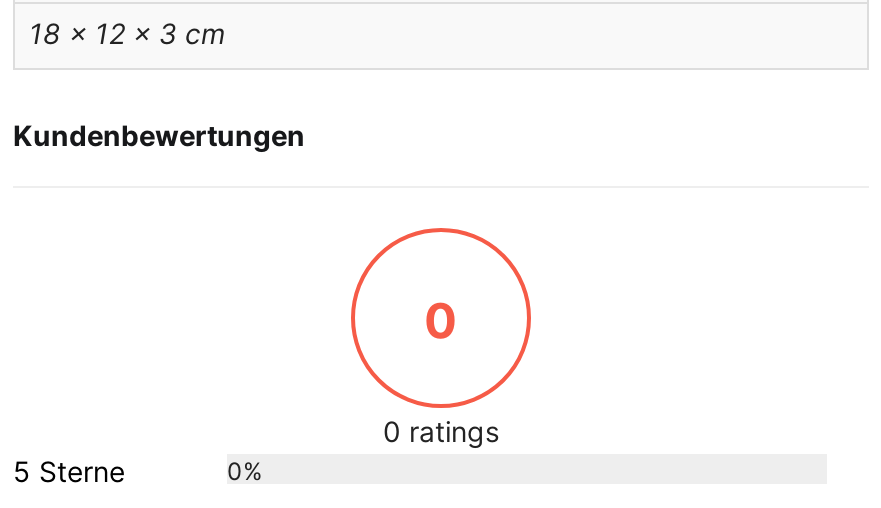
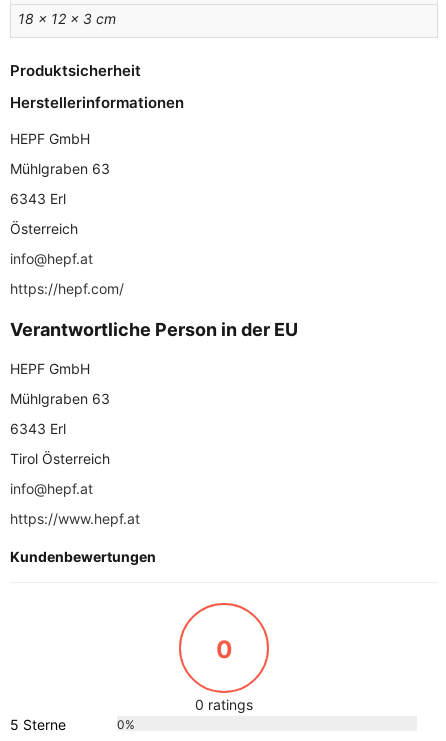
none -> [10,61,298,527] Produktsicherheit | Herstellerinformationen | HEPF GmbH | Mühlgraben 63 | 6343 Erl | Österreich | info@hepf.at | https://hepf.com/ | Verantwortliche Person in der EU | HEPF GmbH | Mühlgraben 63 | 6343 Erl | Tirol Österreich | info@hepf.at | https://www.hepf.at

